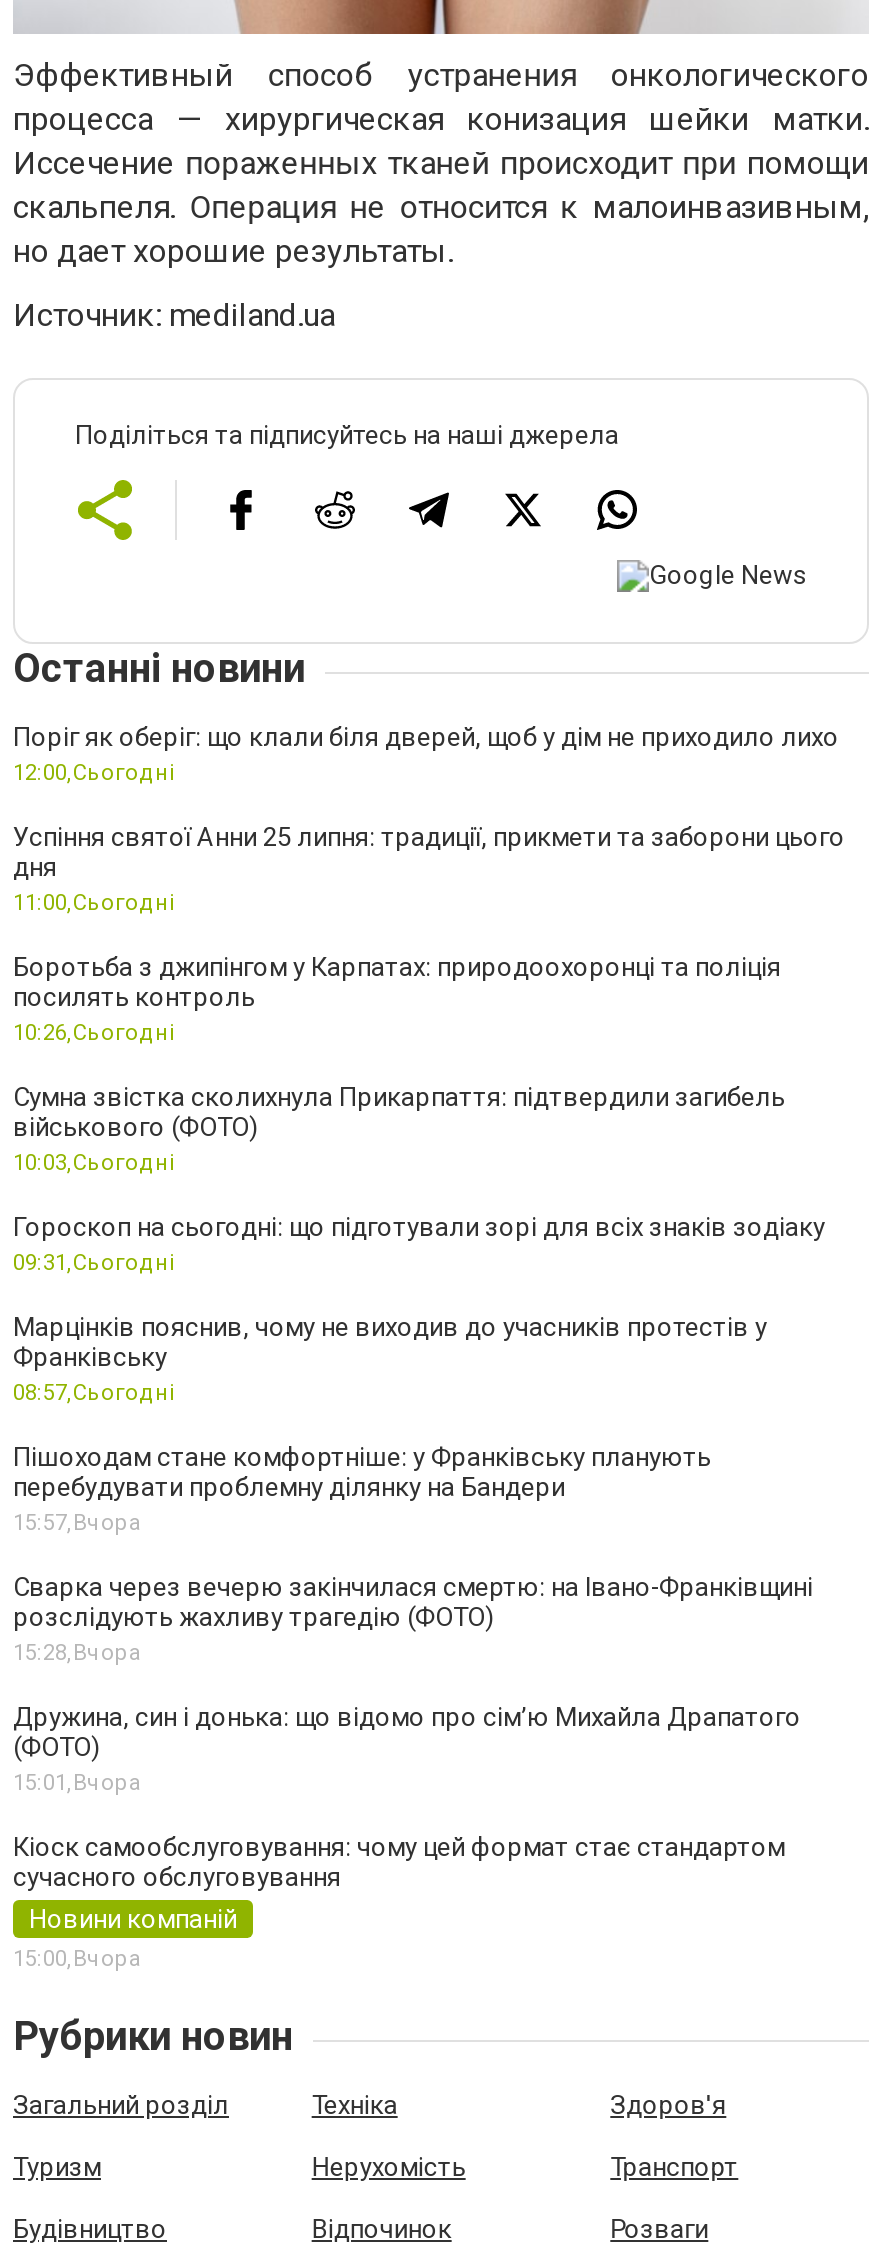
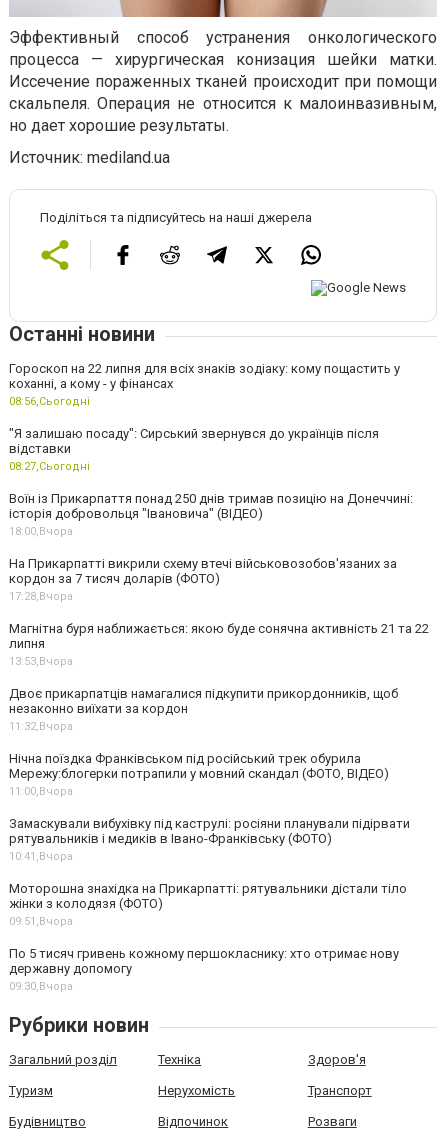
[13,723,839,787] Поріг як оберіг: що клали біля дверей, щоб у дім не приходило лихо | 12:00,Сьогодні -> [9,361,400,408] Гороскоп на 22 липня для всіх знаків зодіаку: кому пощастить у | коханні, а кому - у фінансах | 08:56,Сьогодні
[13,823,845,917] Успіння святої Анни 25 липня: традиції, прикмети та заборони цього | дня | 11:00,Сьогодні -> [9,426,379,473] "Я залишаю посаду": Сирський звернувся до українців після | відставки | 08:27,Сьогодні
[13,953,781,1047] Боротьба з джипінгом у Карпатах: природоохоронці та поліція | посилять контроль | 10:26,Сьогодні -> [9,491,413,538] Воїн із Прикарпаття понад 250 днів тримав позицію на Донеччині: | історія добровольця "Івановича" (ВІДЕО) | 18:00,Вчора
[13,1083,785,1177] Сумна звістка сколихнула Прикарпаття: підтвердили загибель | військового (ФОТО) | 10:03,Сьогодні -> [9,556,397,603] На Прикарпатті викрили схему втечі військовозобов'язаних за | кордон за 7 тисяч доларів (ФОТО) | 17:28,Вчора
[13,1213,825,1277] Гороскоп на сьогодні: що підготували зорі для всіх знаків зодіаку | 09:31, Сьогодні -> [9,621,429,668] Магнітна буря наближається: якою буде сонячна активність 21 та 22 | липня | 13:53,Вчора
[13,1313,767,1407] Марцінків пояснив, чому не виходив до учасників протестів у | Франківську | 08:57,Сьогодні -> [9,686,398,733] Двоє прикарпатців намагалися підкупити прикордонників, щоб | незаконно виїхати за кордон | 11:32,Вчора
[13,1443,711,1537] Пішоходам стане комфортніше: у Франківську планують | перебудувати проблемну ділянку на Бандери | 15:57, Вчора -> [9,751,389,798] Нічна поїздка Франківськом під російський трек обурила | Мережу:блогерки потрапили у мовний скандал (ФОТО, ВІДЕО) | 11:00, Вчора
[13,1573,813,1667] Сварка через вечерю закінчилася смертю: на Івано-Франківщині | розслідують жахливу трагедію (ФОТО) | 15:28, Вчора -> [9,816,410,863] Замаскували вибухівку під каструлі: росіяни планували підірвати | рятувальників і медиків в Івано-Франківську (ФОТО) | 10:41, Вчора
[13,1703,801,1797] Дружина, син і донька: що відомо про сім’ю Михайла Драпатого | (ФОТО) | 15:01, Вчора -> [9,881,407,928] Моторошна знахідка на Прикарпатті: рятувальники дістали тіло | жінки з колодязя (ФОТО) | 09:51, Вчора
[13,1833,785,1973] Кіоск самообслуговування: чому цей формат стає стандартом | сучасного обслуговування | Новини компаній | 15:00, Вчора -> [9,946,399,993] По 5 тисяч гривень кожному першокласнику: хто отримає нову | державну допомогу | 09:30,Вчора

